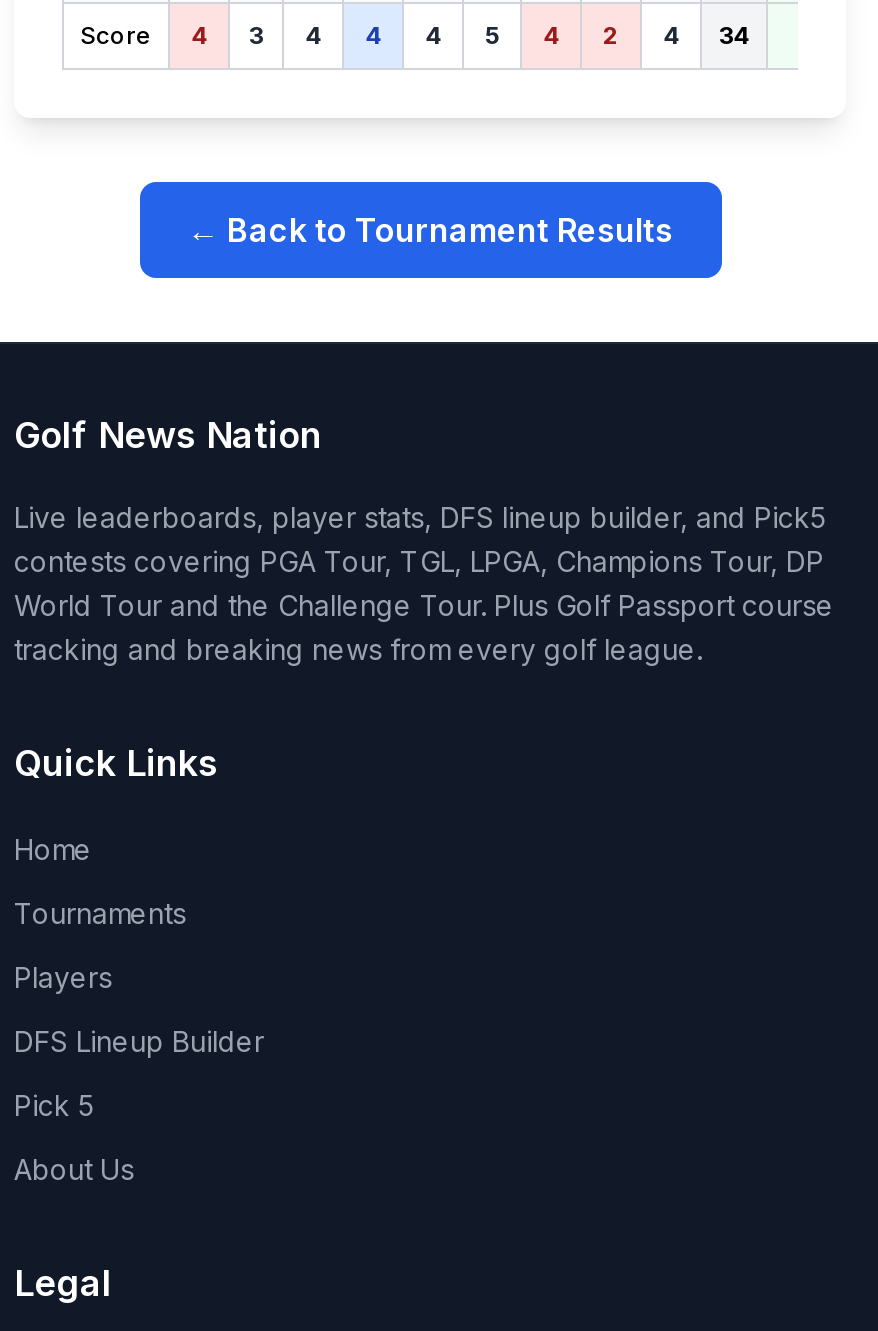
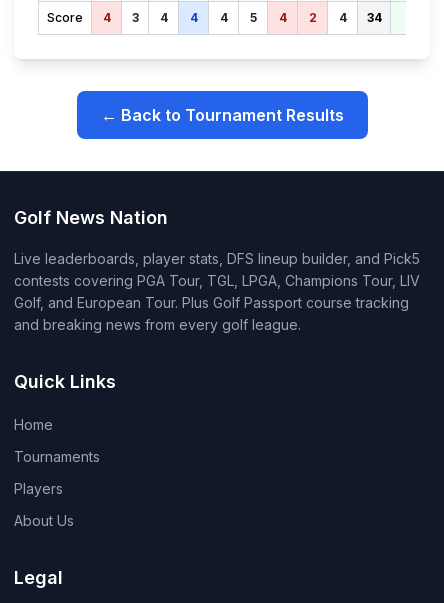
[14,544,834,666] contests covering PGA Tour, TGL, LPGA, Champions Tour, DP | World Tour and the Challenge Tour. Plus Golf Passport course | tracking and breaking news from every golf league. -> [14,272,420,333] contests covering PGA Tour, TGL, LPGA, Champions Tour, LIV | Golf, and European Tour. Plus Golf Passport course tracking | and breaking news from every golf league.
[14,1024,264,1122] DFS Lineup Builder | Pick 5 -> none

